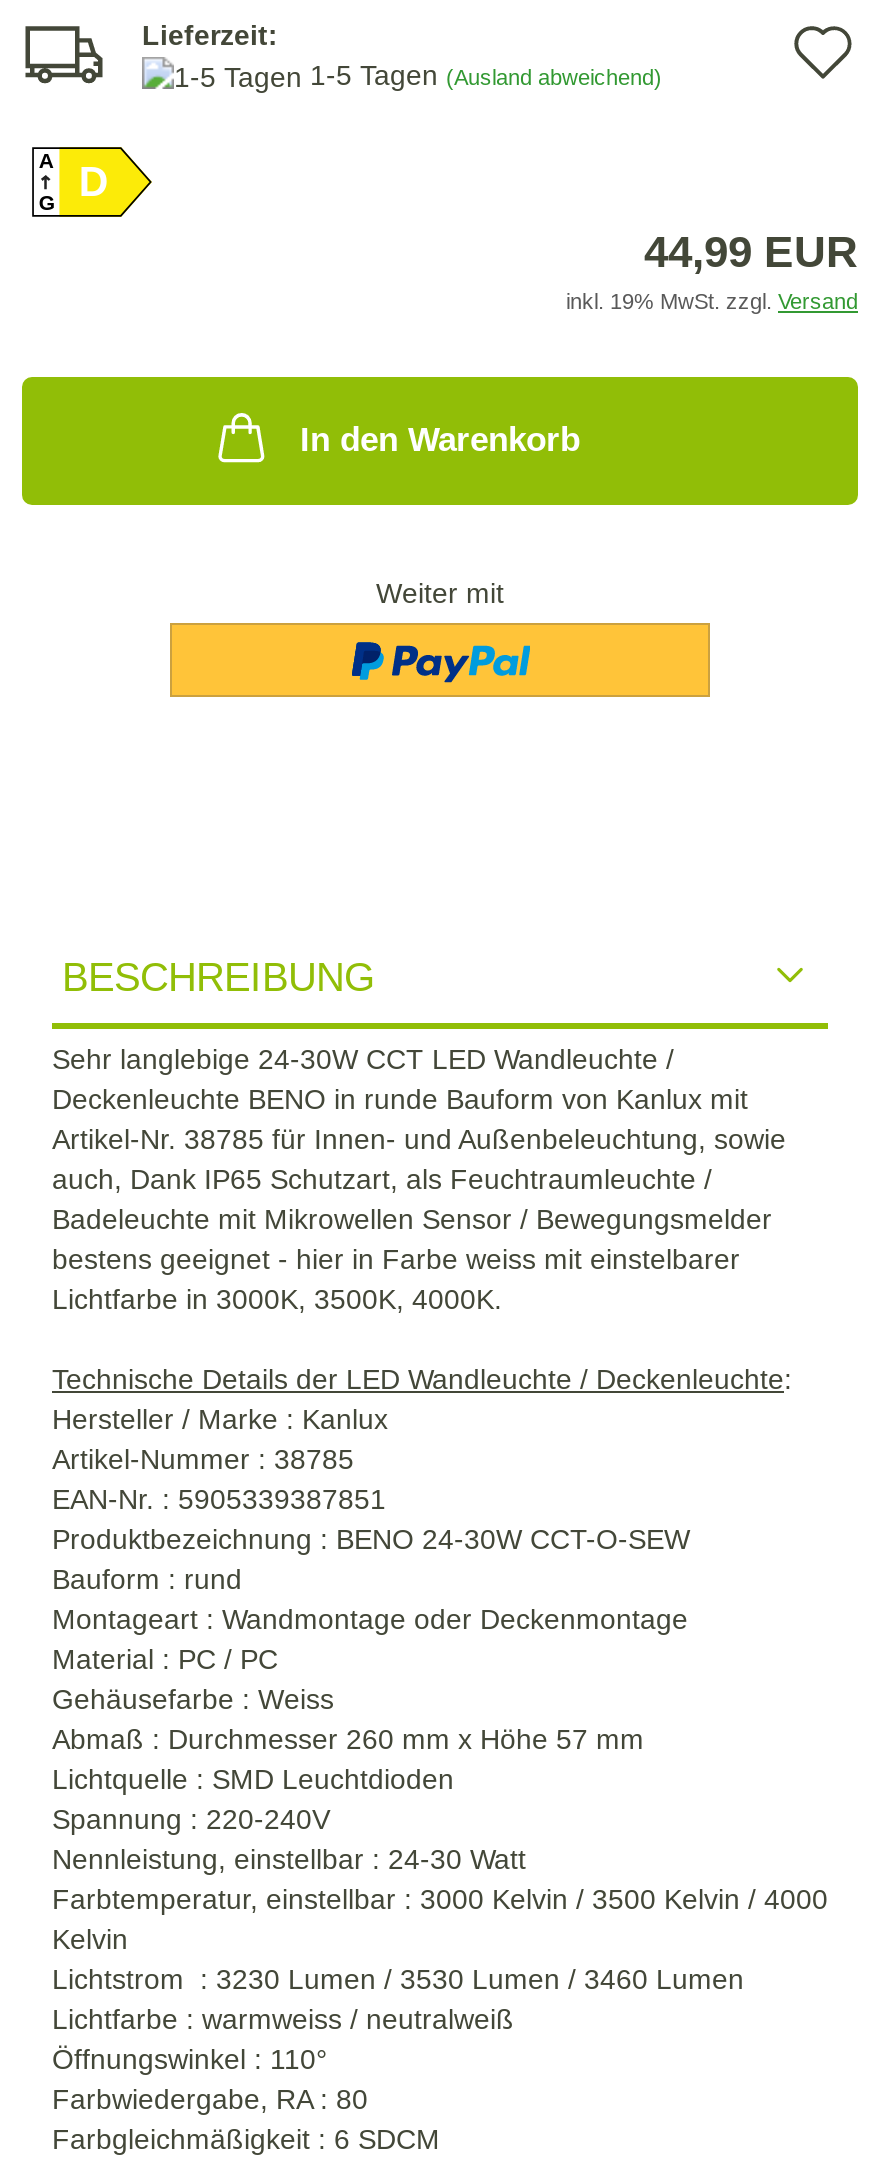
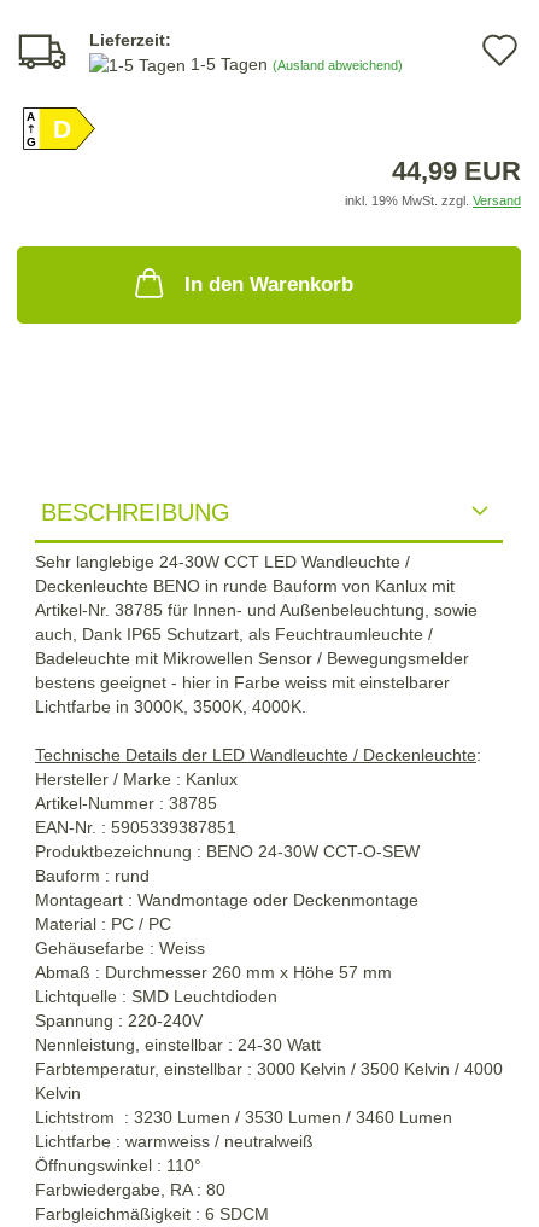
[376,578,504,610] Weiter mit -> none
[168,621,712,699] [image] -> none

